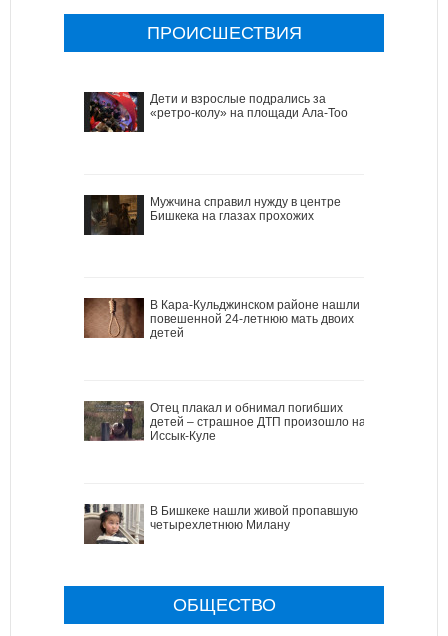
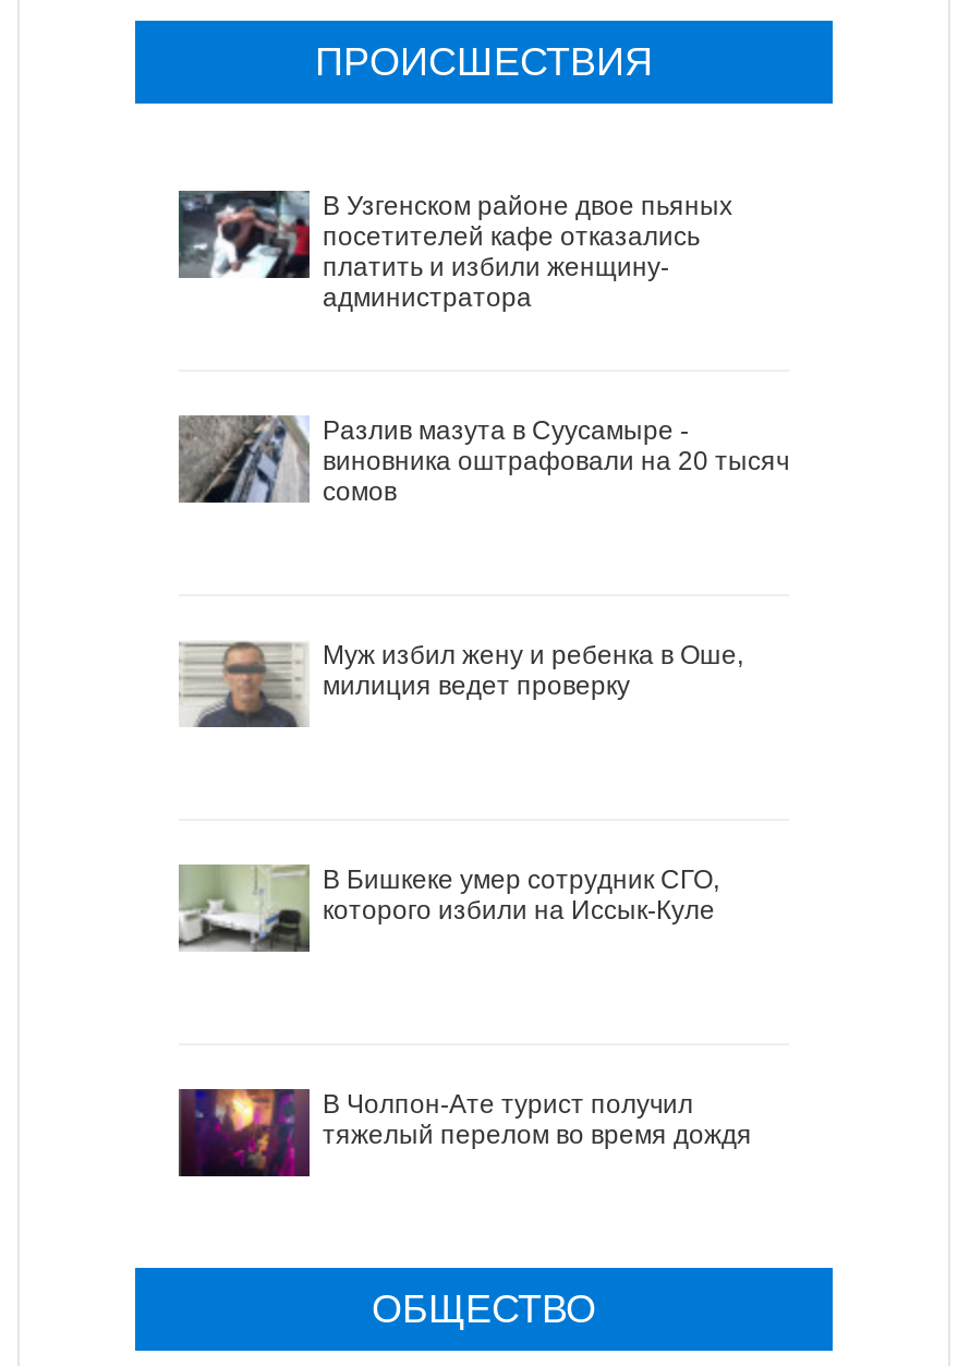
[84,91,348,133] [image] | Дети и взрослые подрались за | «ретро-колу» на площади Ала-Тоо -> [179,189,732,312] [image] | В Узгенском районе двое пьяных | посетителей кафе отказались | платить и избили женщину- | администратора
[84,195,341,236] [image] | Мужчина справил нужду в центре | Бишкека на глазах прохожих -> [179,415,789,506] [image] | Разлив мазута в Суусамыре - | виновника оштрафовали на 20 тысяч | сомов
[83,297,360,340] [image] | В Кара-Кульджинском районе нашли | повешенной 24-летнюю мать двоих | детей -> [179,640,743,729] [image] | Муж избил жену и ребенка в Оше, | милиция ведет проверку
[83,401,366,443] [image] | Отец плакал и обнимал погибших | детей – страшное ДТП произошло на | Иссык-Куле -> [179,864,719,952] [image] | В Бишкеке умер сотрудник СГО, | которого избили на Иссык-Куле
[84,504,358,545] [image] | В Бишкеке нашли живой пропавшую | четырехлетнюю Милану -> [179,1089,752,1176] [image] | В Чолпон-Ате турист получил | тяжелый перелом во время дождя

